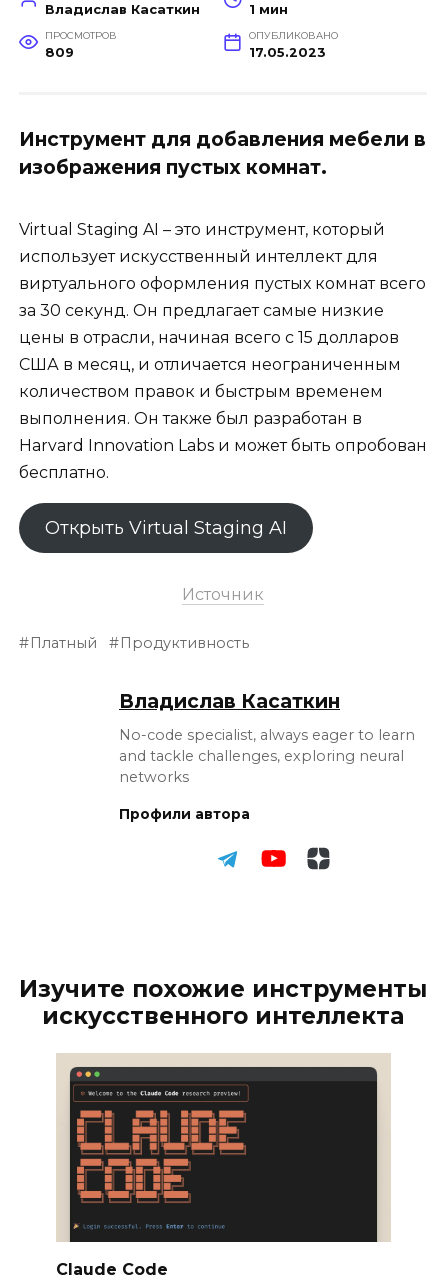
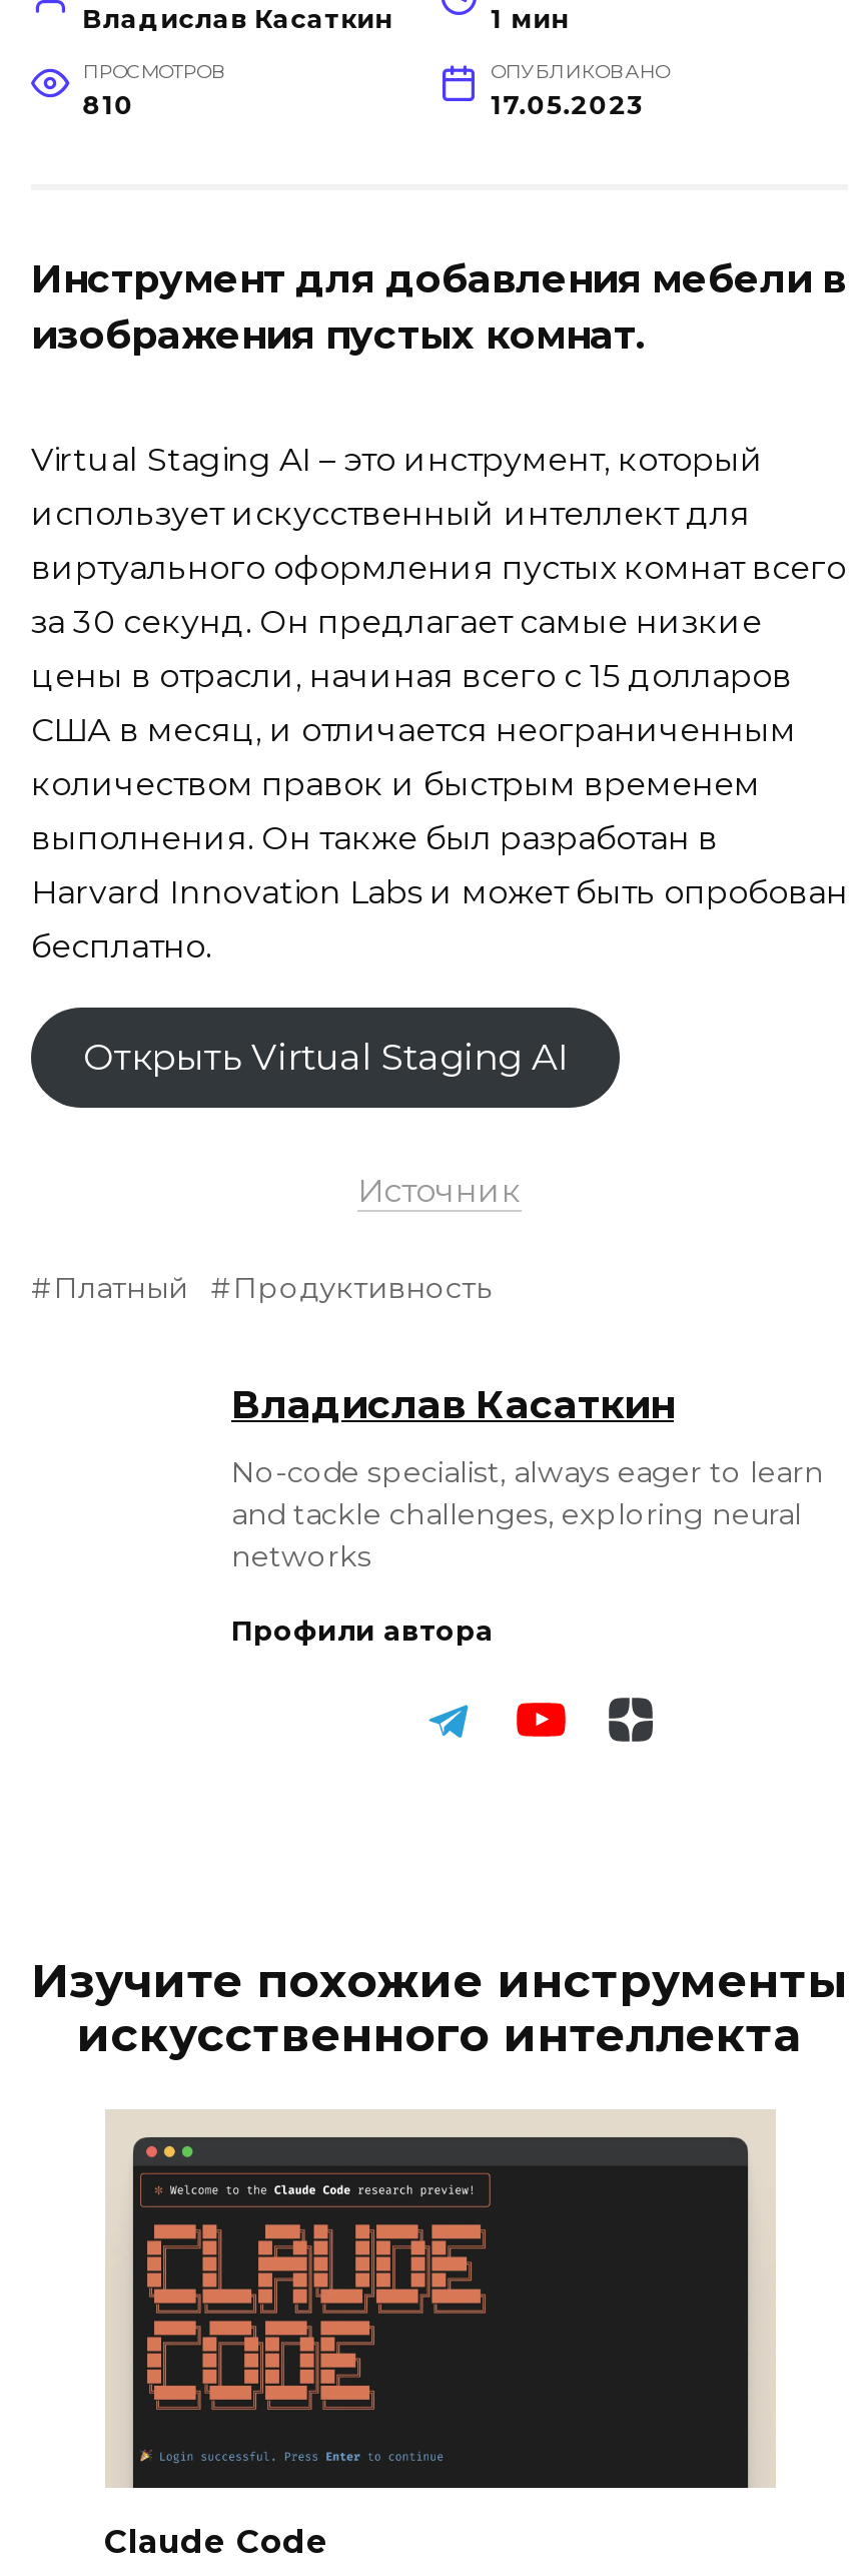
[45,45,74,60] 809 -> [82,90,134,120] 810

